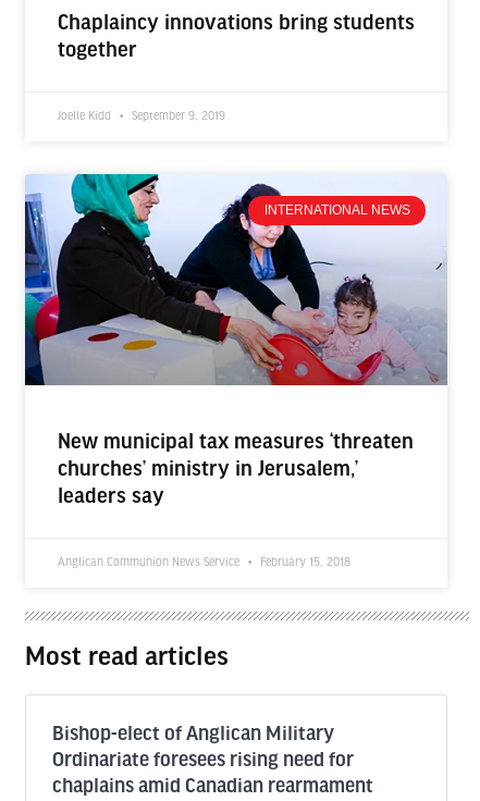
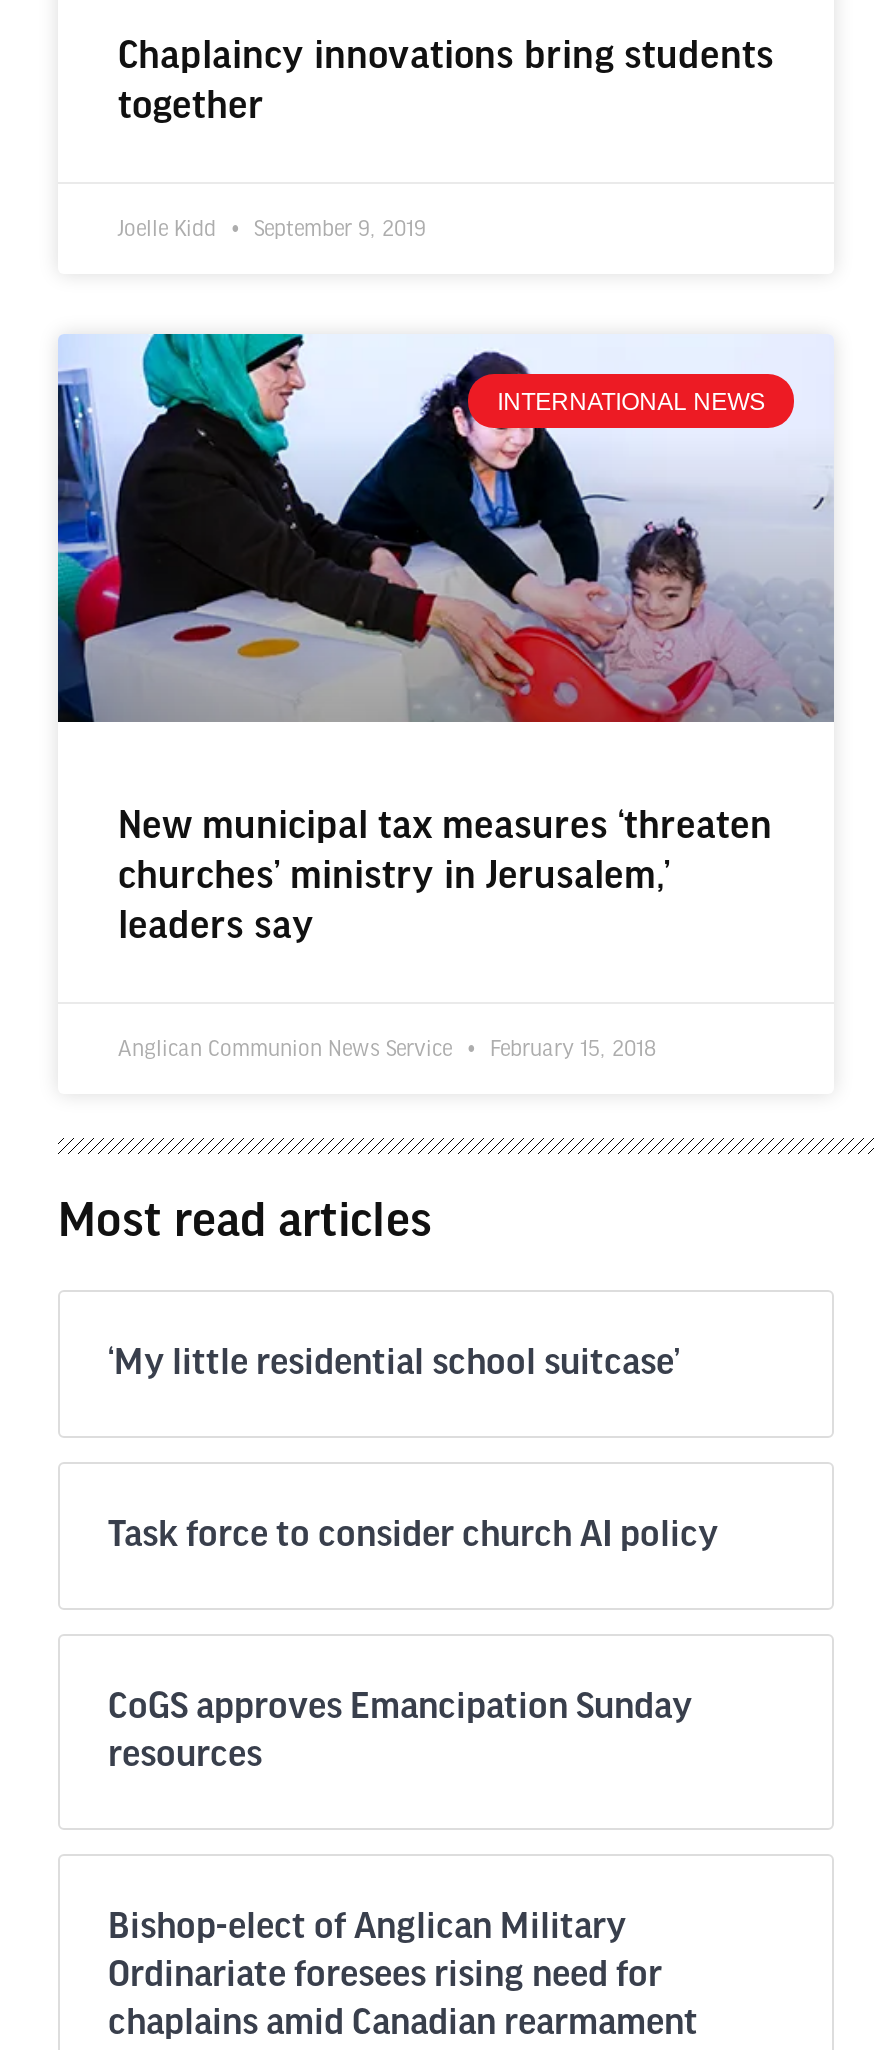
none -> [108,1345,680,1385] ‘My little residential school suitcase’
none -> [108,1517,718,1557] Task force to consider church AI policy
none -> [108,1689,692,1777] CoGS approves Emancipation Sunday | resources

